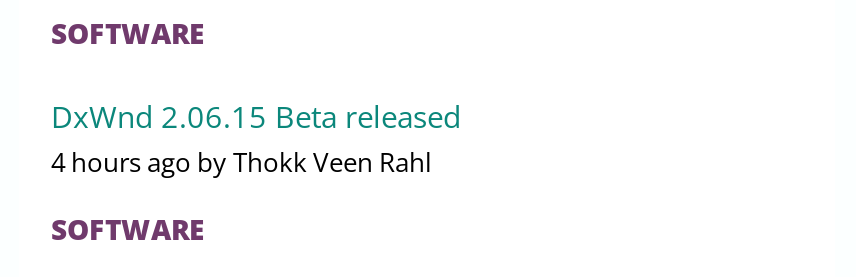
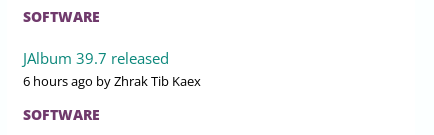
[51,97,461,181] DxWnd 2.06.15 Beta released | 4 hours ago by Thokk Veen Rahl -> [23,48,201,90] JAlbum 39.7 released | 6 hours ago by Zhrak Tib Kaex

